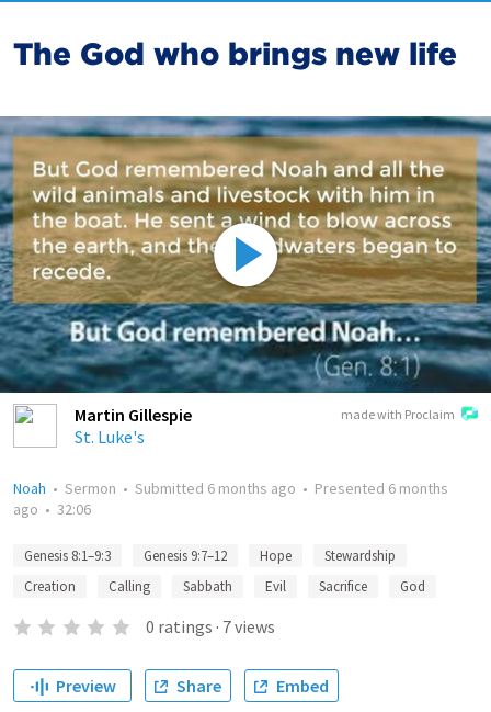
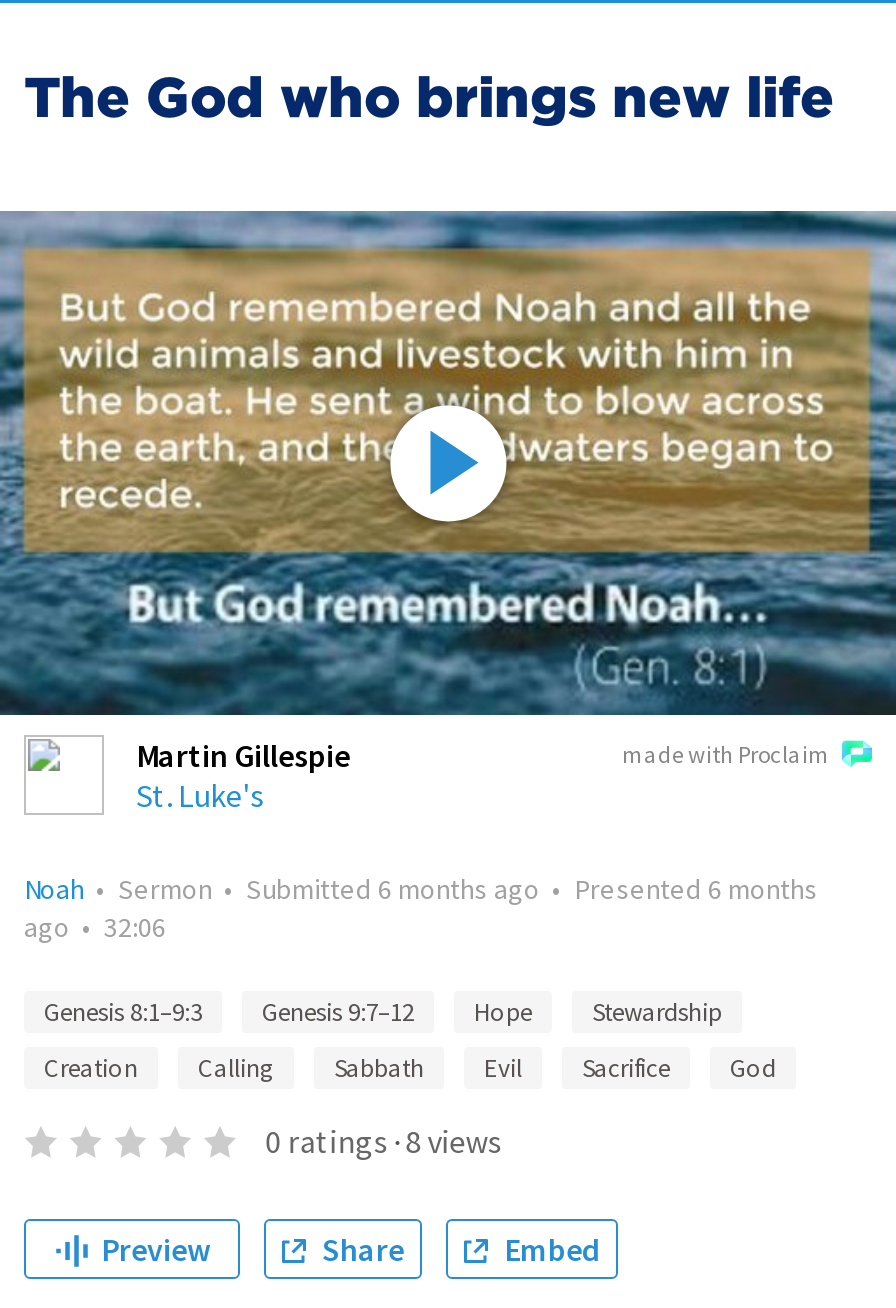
[145,615,275,637] 0 ratings · 7 views -> [265,1121,501,1161] 0 ratings · 8 views

